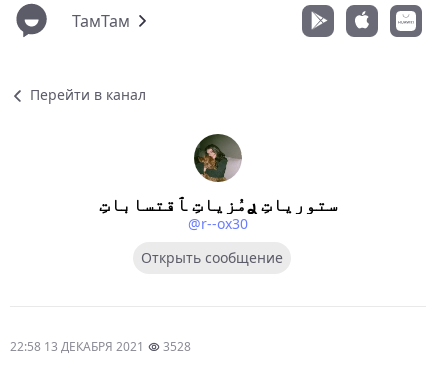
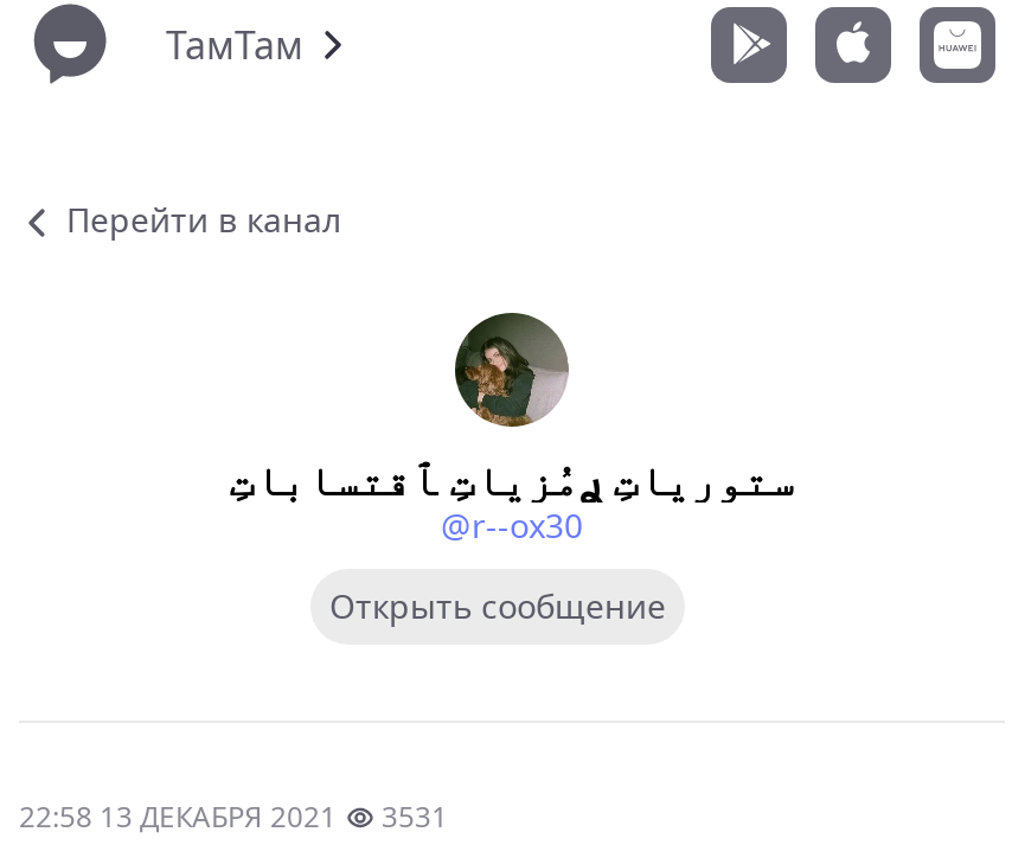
[10,338,191,355] 22:58 13 ДЕКАБРЯ 2021 3528 -> [19,796,448,837] 22:58 13 ДЕКАБРЯ 2021 3531

